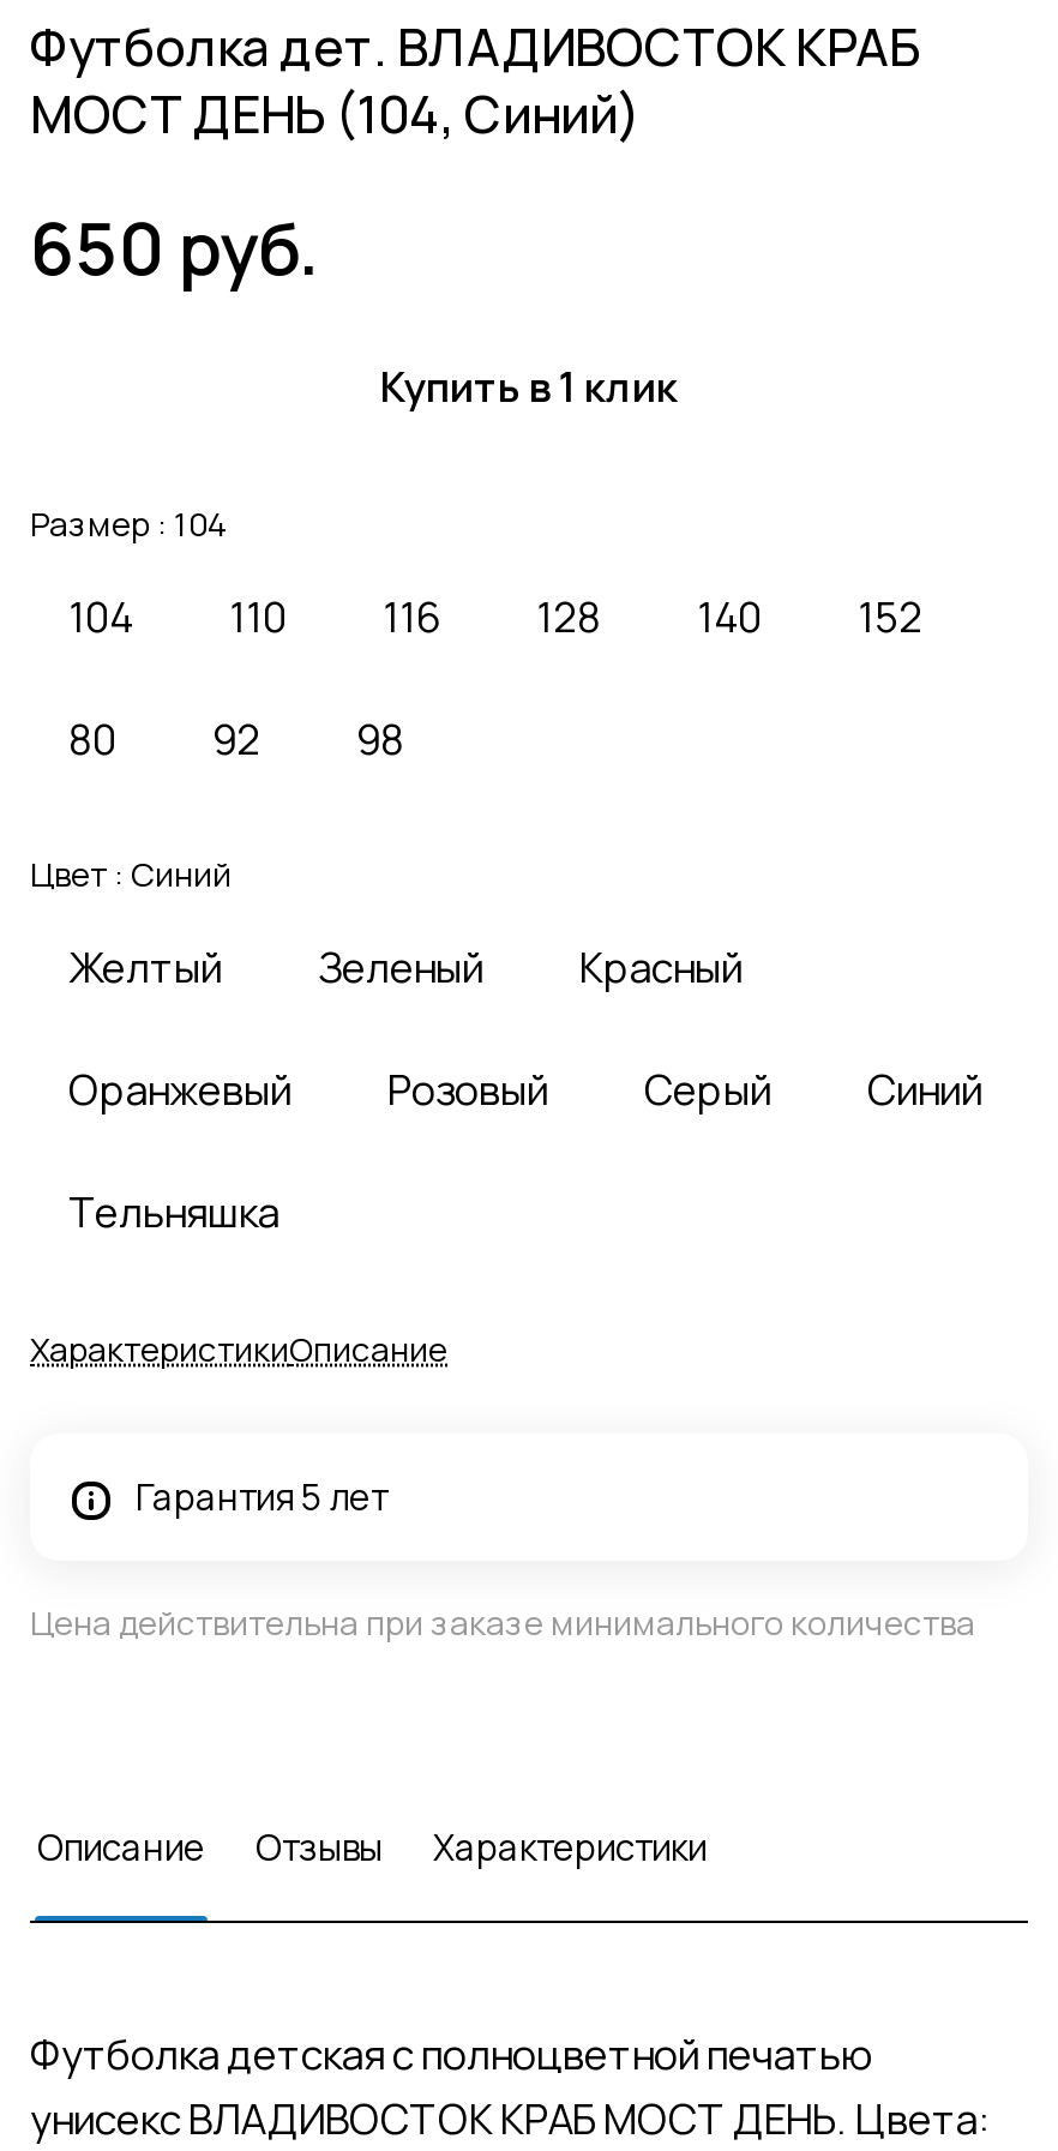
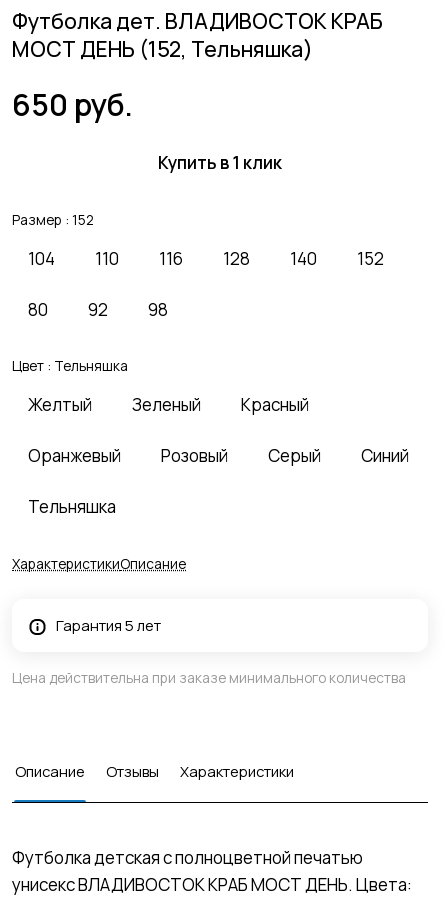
[30,79,642,149] МОСТ ДЕНЬ (104, Синий) -> [12,34,313,63] МОСТ ДЕНЬ (152, Тельняшка)
[30,501,229,547] Размер : 104 -> [12,210,94,229] Размер : 152
[30,852,232,897] Цвет : Синий -> [12,356,128,375] Цвет : Тельняшка

